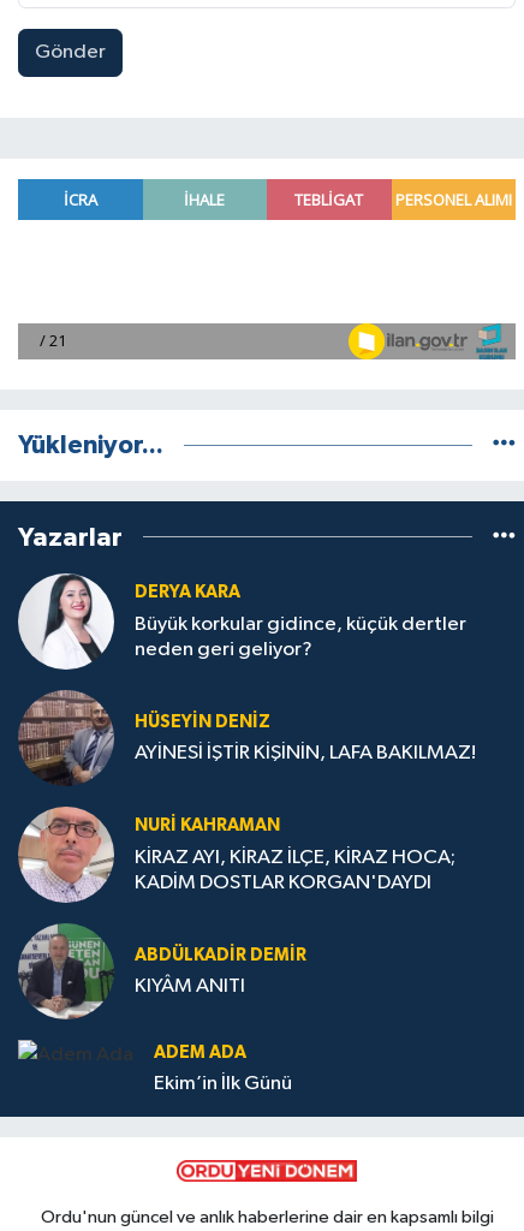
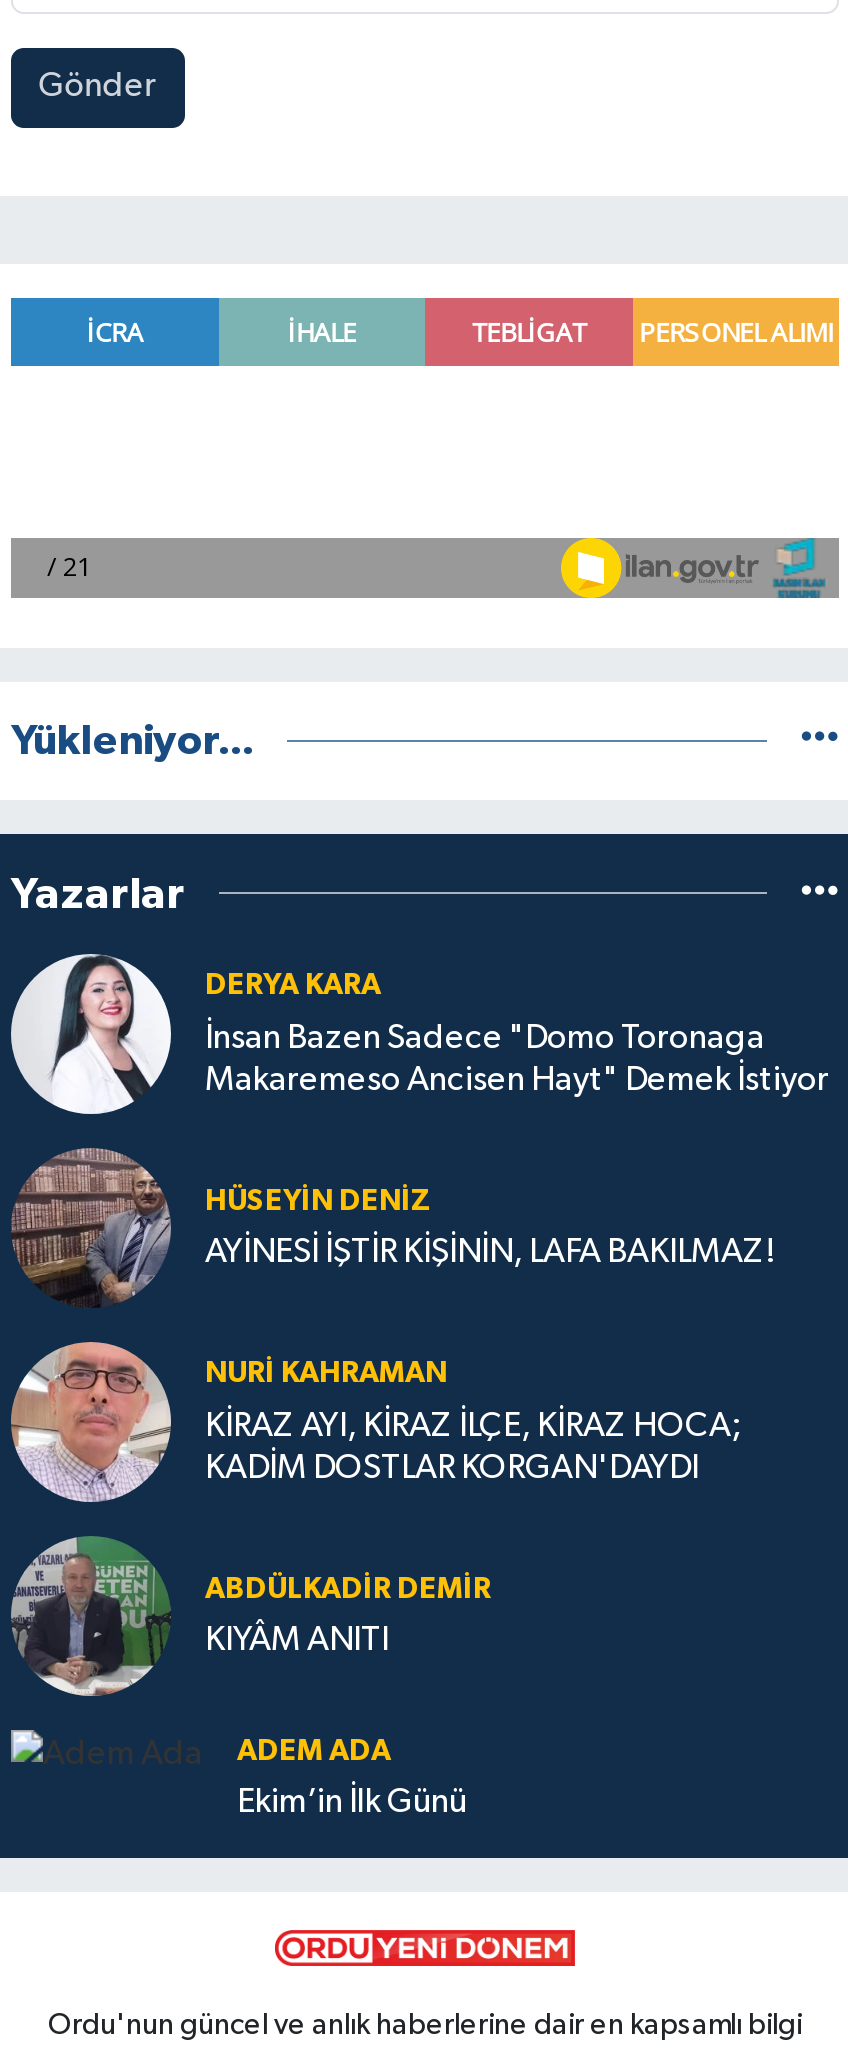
[135,614,466,659] Büyük korkular gidince, küçük dertler | neden geri geliyor? -> [205,1021,829,1097] İnsan Bazen Sadece "Domo Toronaga | Makaremeso Ancisen Hayt" Demek İstiyor

